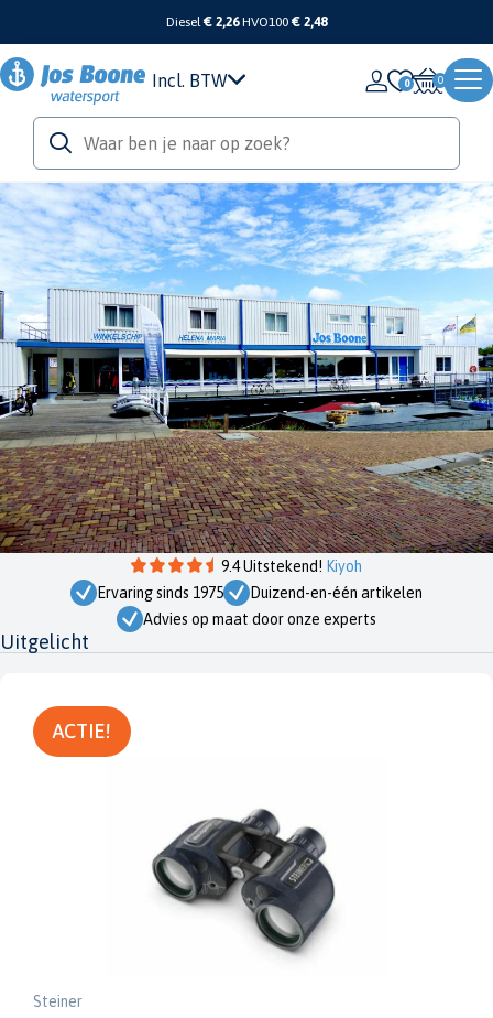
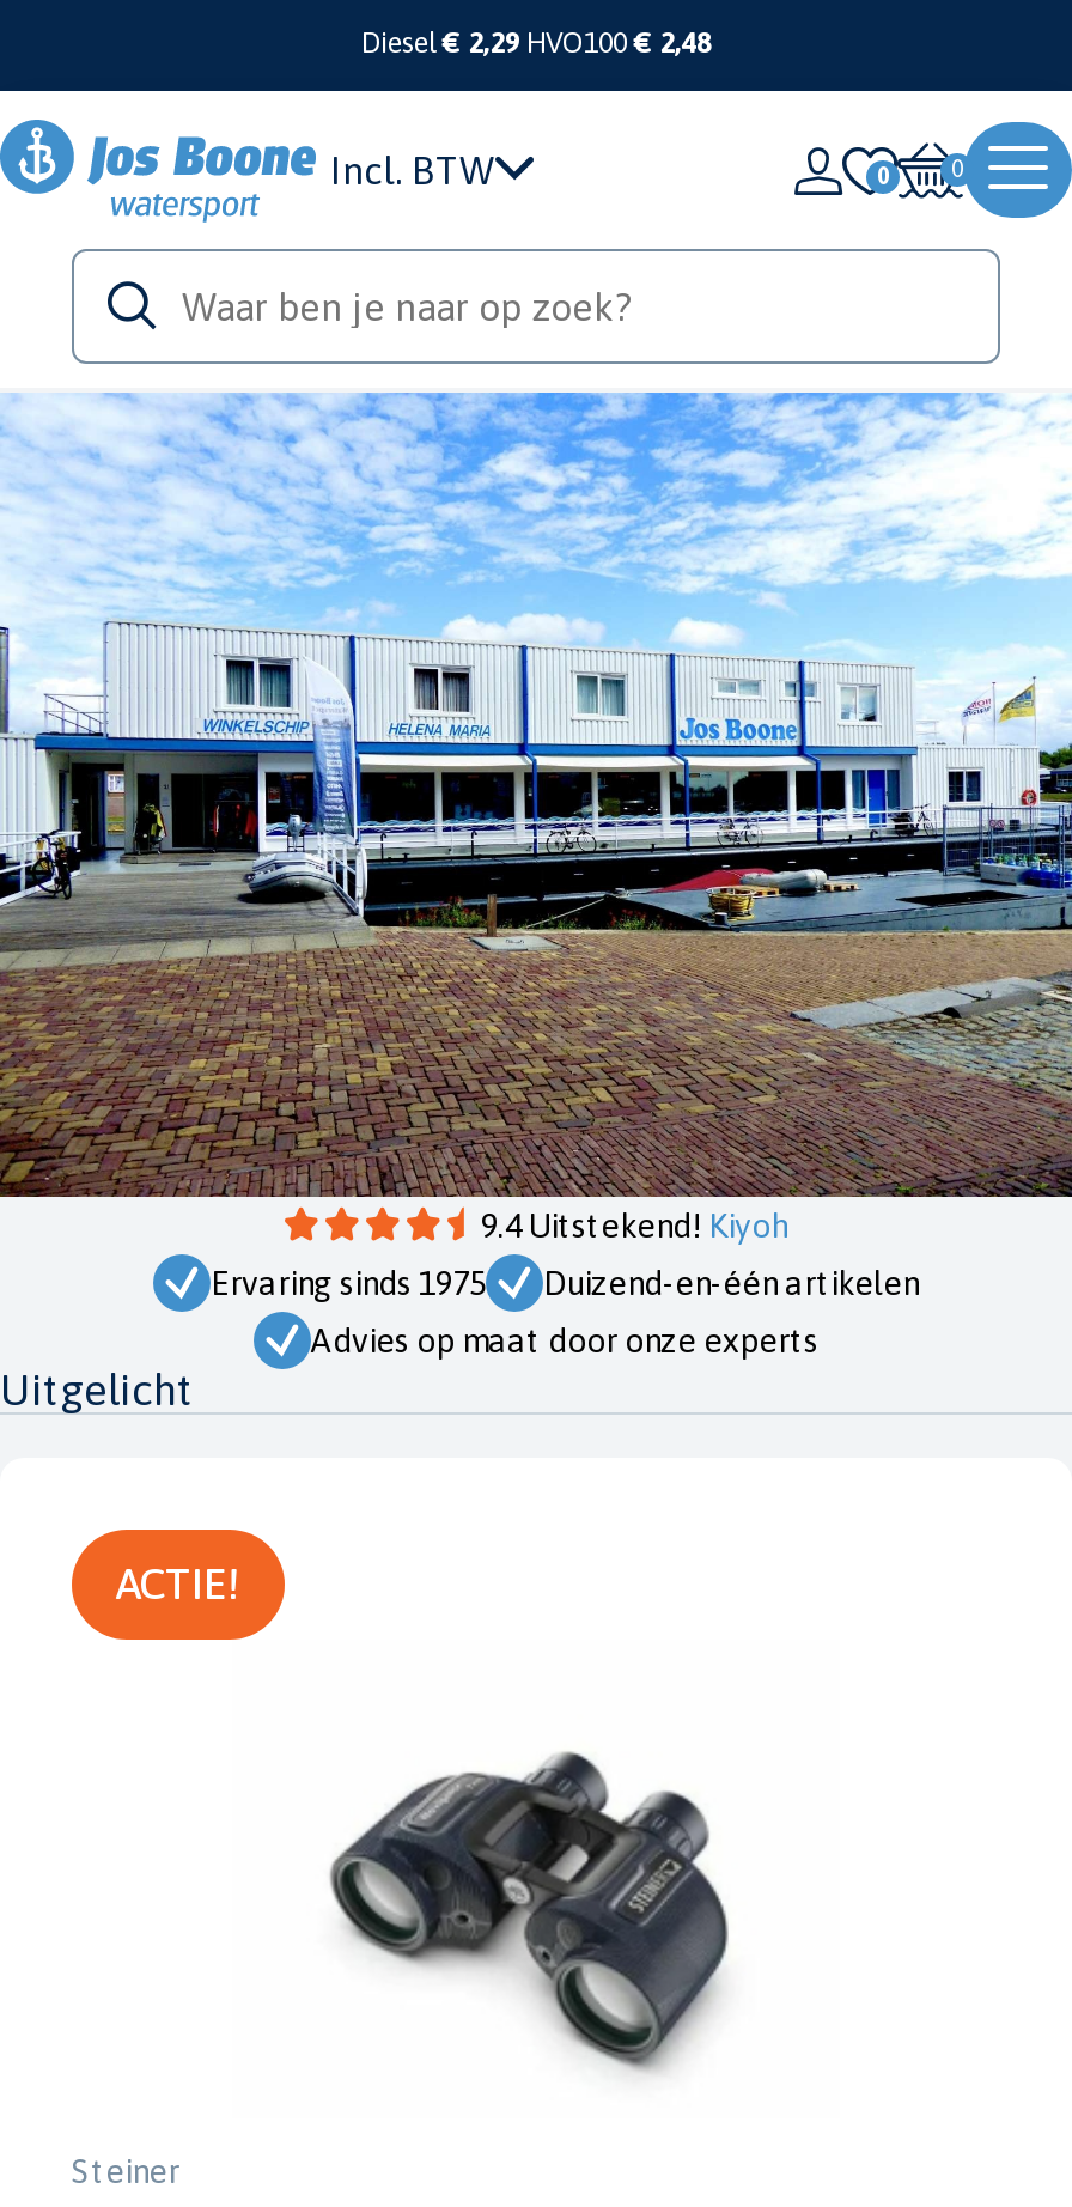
[166,14,327,30] Diesel€ 2,26 HVO100 € 2,48 -> [361,26,711,60] Diesel€ 2,29 HVO100 € 2,48

